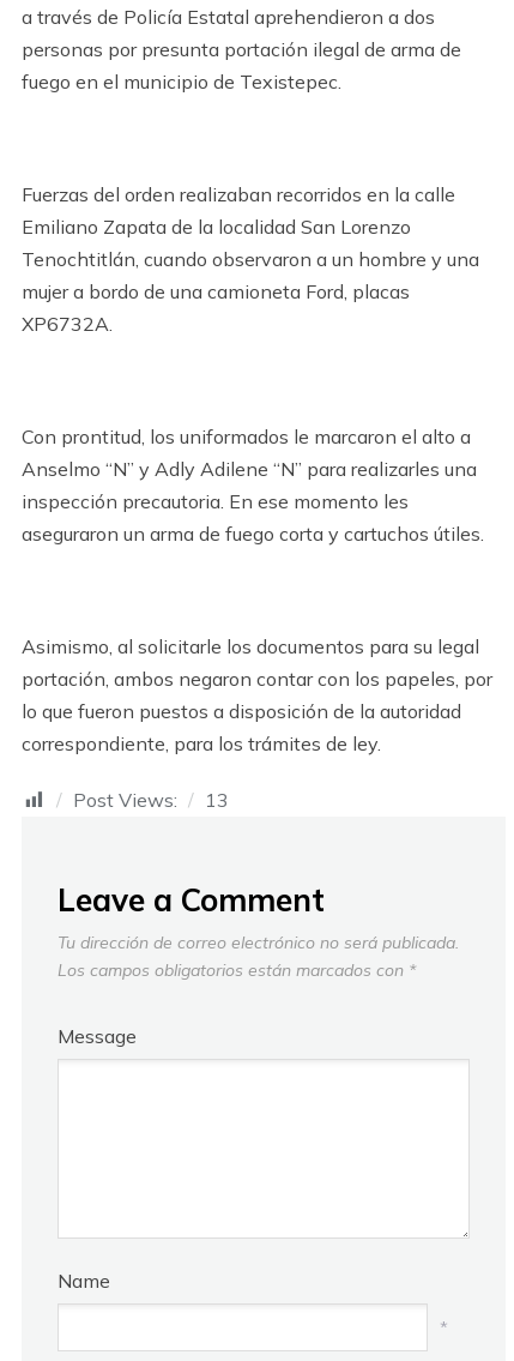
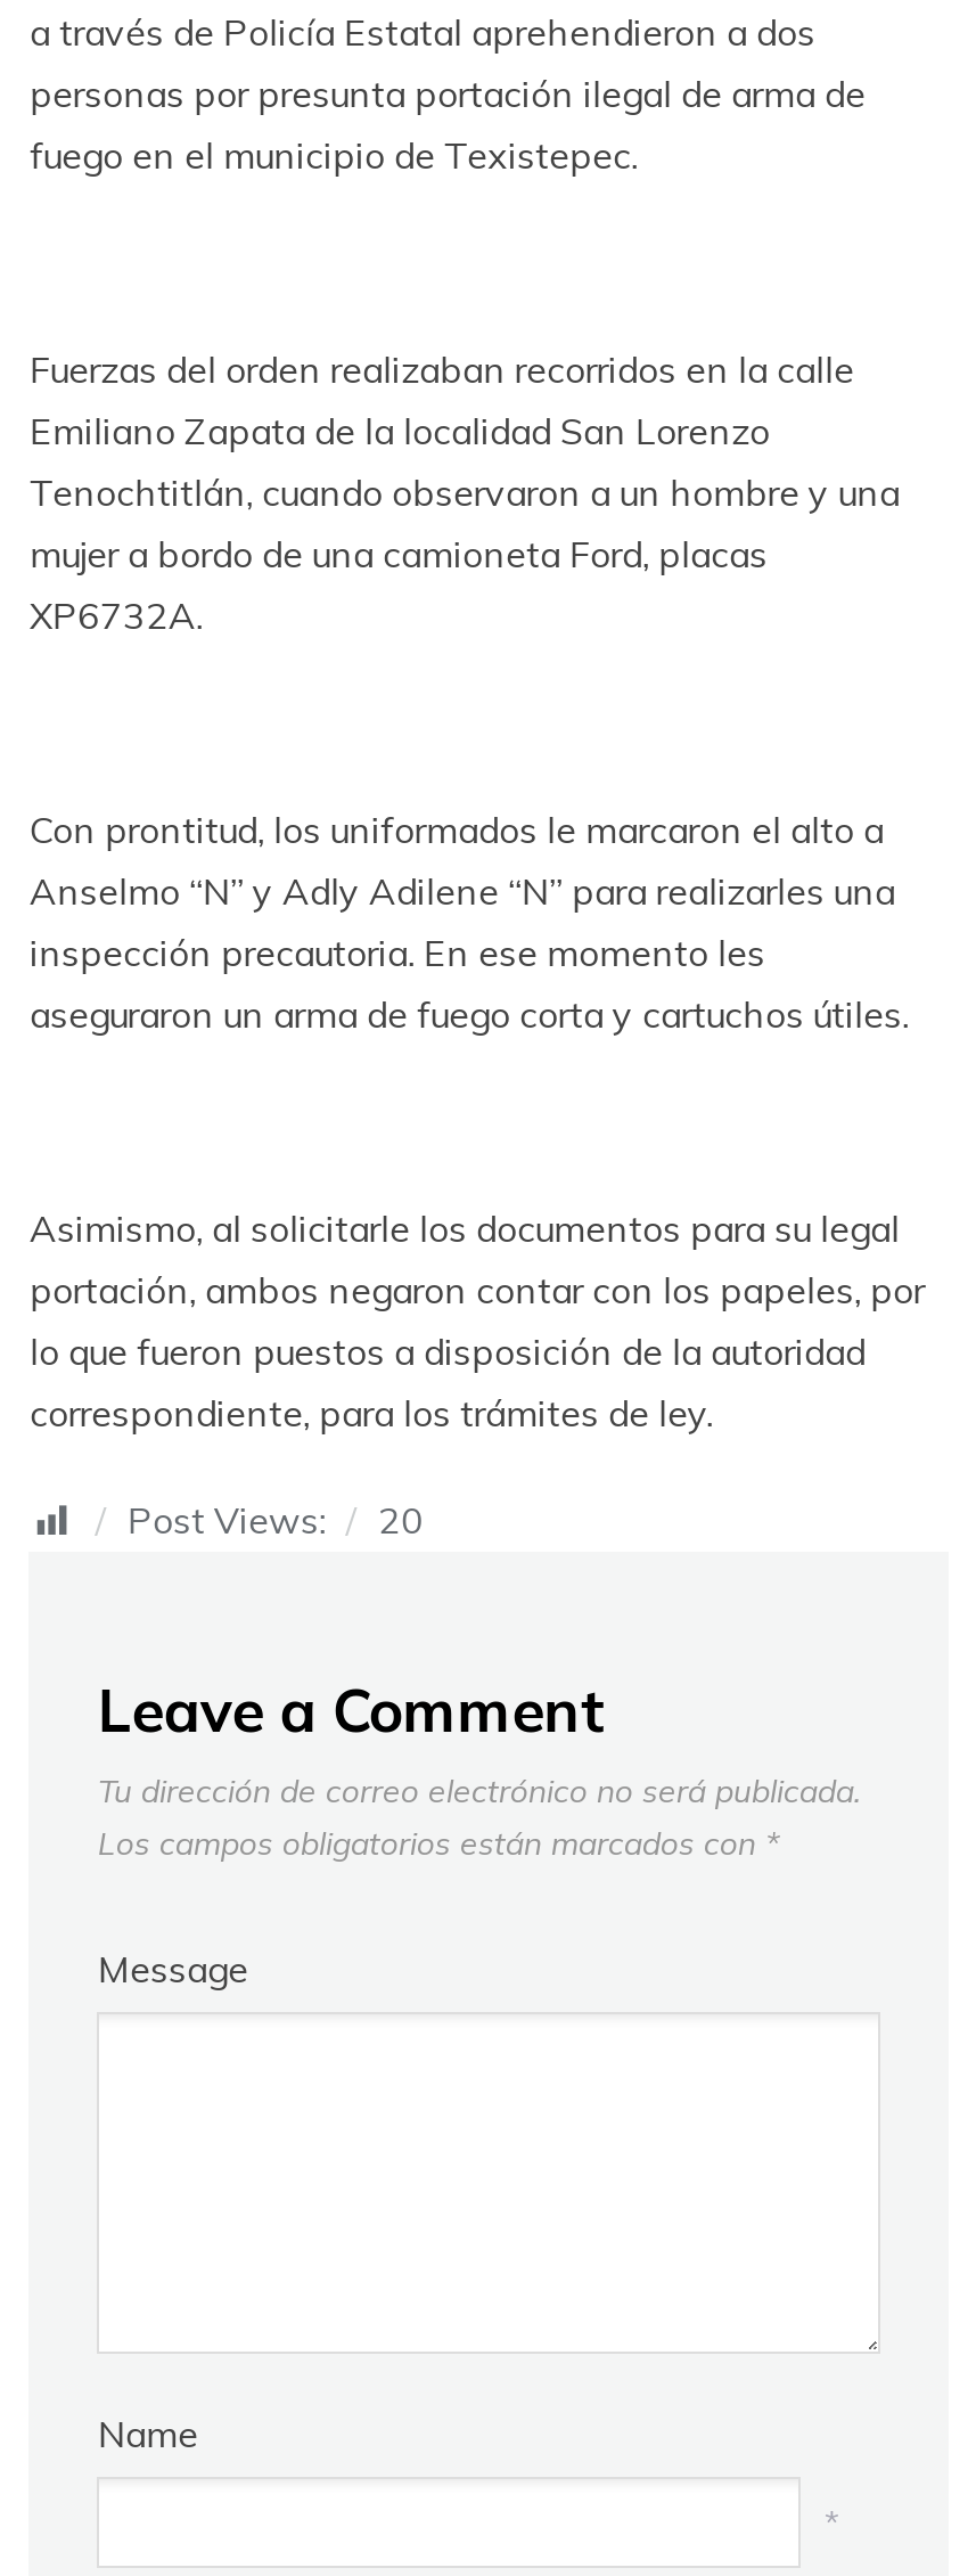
[74,788,229,812] Post Views: 13 -> [127,1498,423,1543] Post Views: 20

